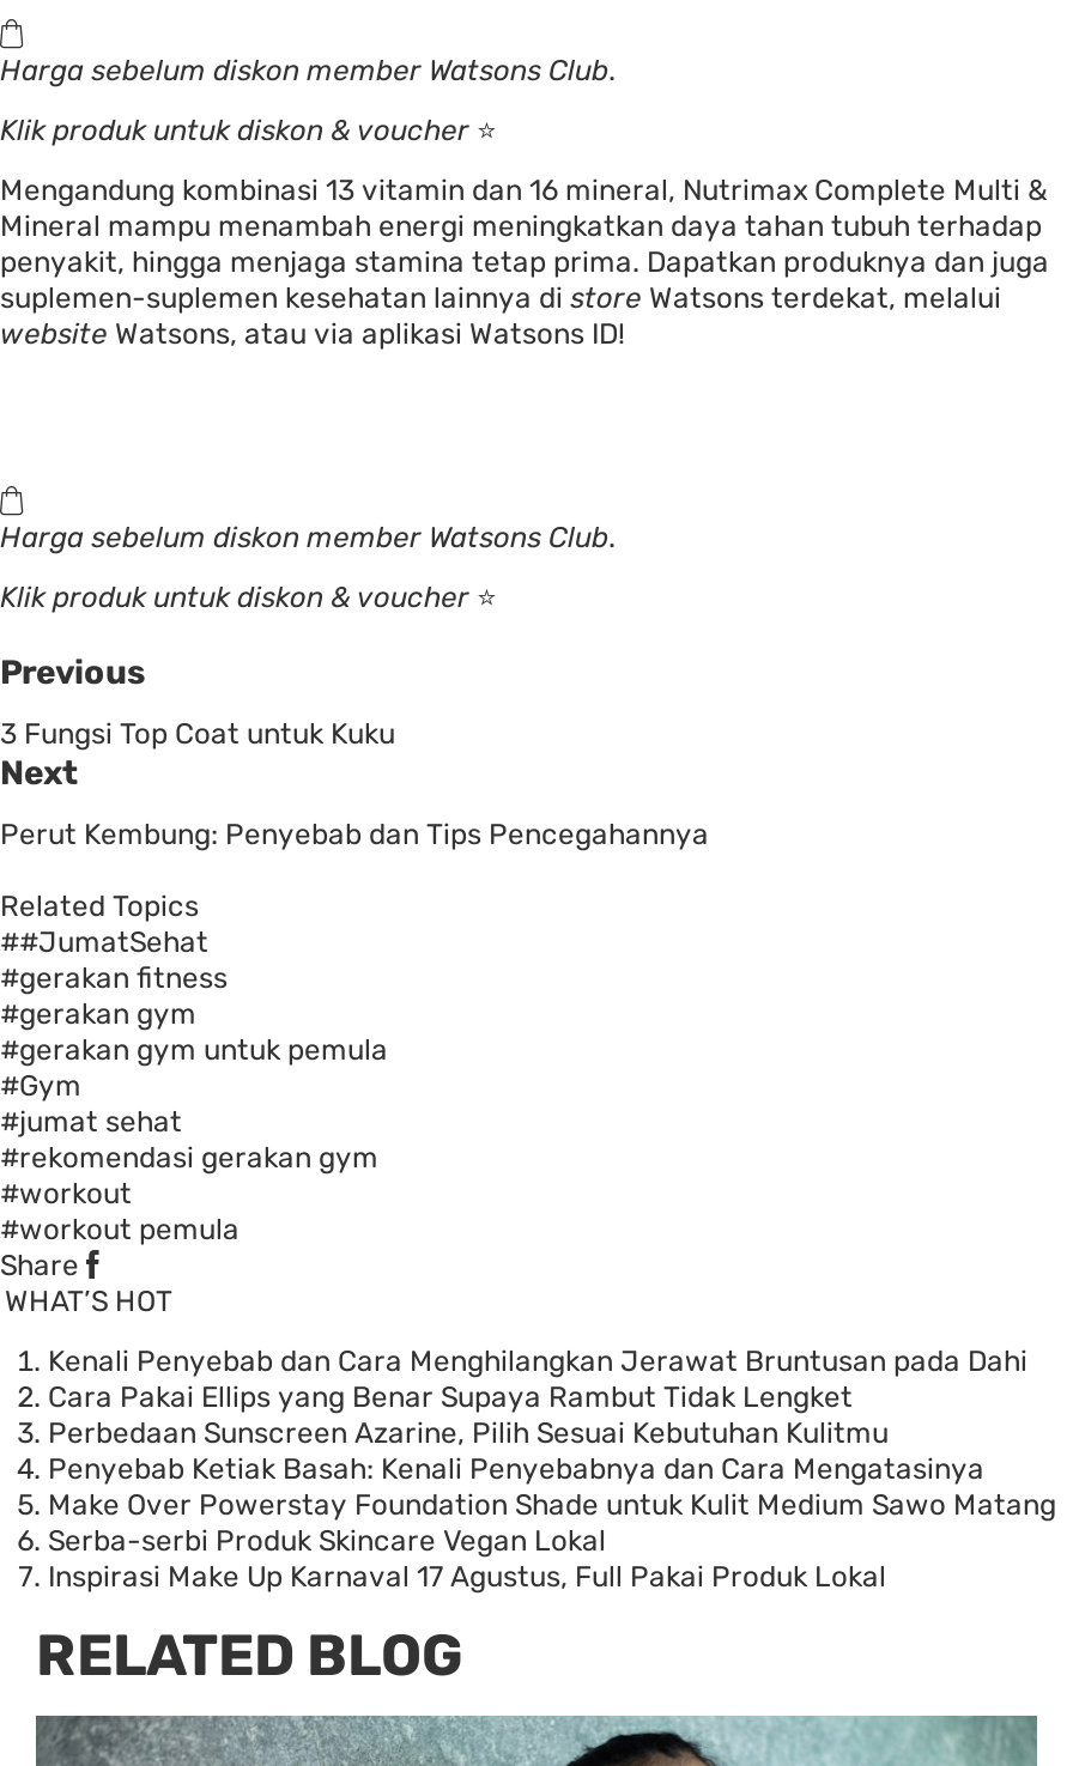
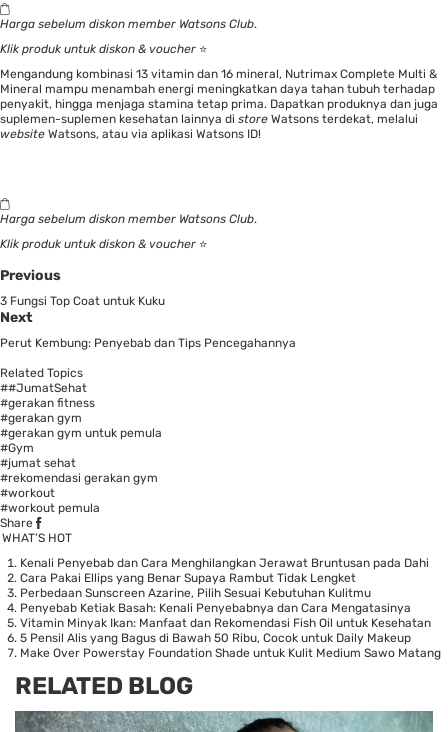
none -> [20,616,431,645] Vitamin Minyak Ikan: Manfaat dan Rekomendasi Fish Oil untuk Kesehatan | 5 Pensil Alis yang Bagus di Bawah 50 Ribu, Cocok untuk Daily Makeup
moved [48,1488,1056,1521] -> [20,646,441,660]: Make Over Powerstay Foundation Shade untuk Kulit Medium Sawo Matang
[48,1523,886,1593] Serba-serbi Produk Skincare Vegan Lokal | Inspirasi Make Up Karnaval 17 Agustus, Full Pakai Produk Lokal -> none

